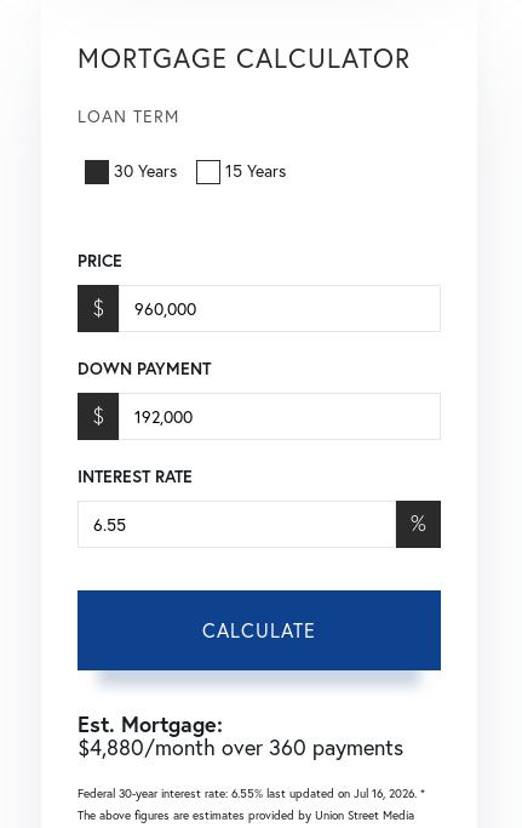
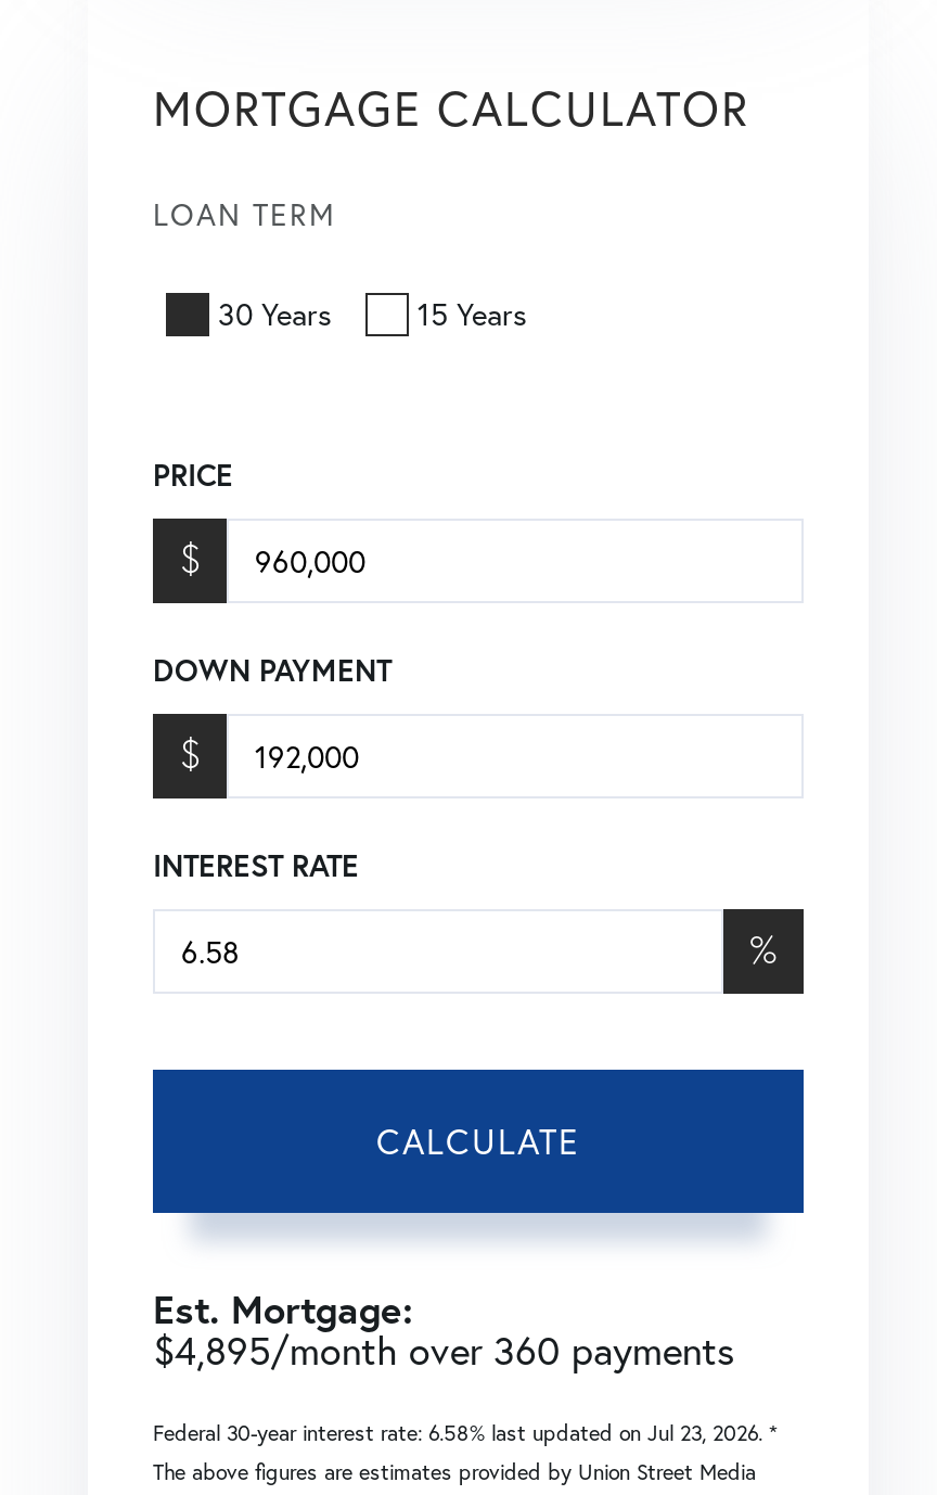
[78,734,403,762] $4,880/month over 360 payments -> [153,1324,734,1377] $4,895/month over 360 payments
[78,786,425,802] Federal 30-year interest rate: 6.55% last updated on Jul 16, 2026. * -> [153,1420,778,1448] Federal 30-year interest rate: 6.58% last updated on Jul 23, 2026. *

